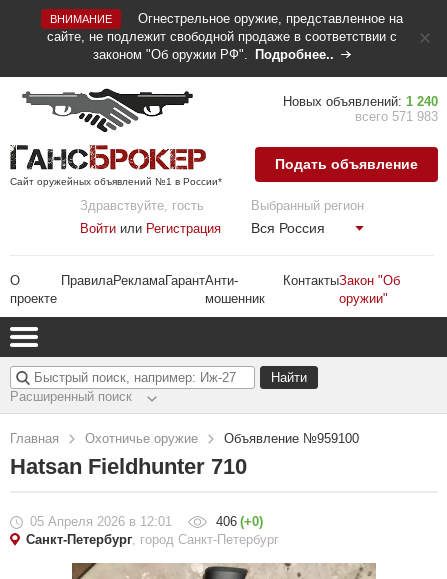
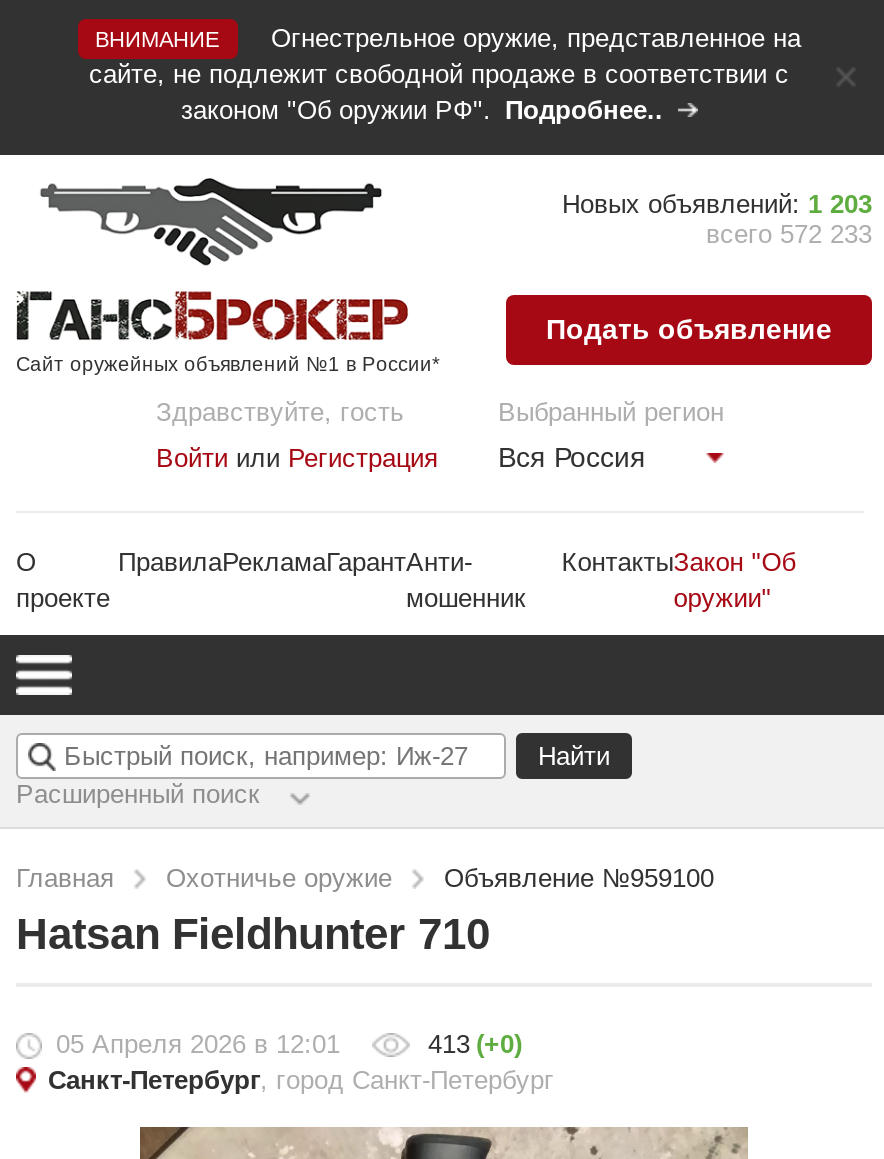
[283,94,438,109] Новых объявлений: 1 240 -> [562,189,872,219] Новых объявлений: 1 203
[355,109,438,124] всего 571 983 -> [706,219,872,249] всего 572 233
[216,514,263,529] 406 (+0) -> [428,1029,522,1059] 413 (+0)

